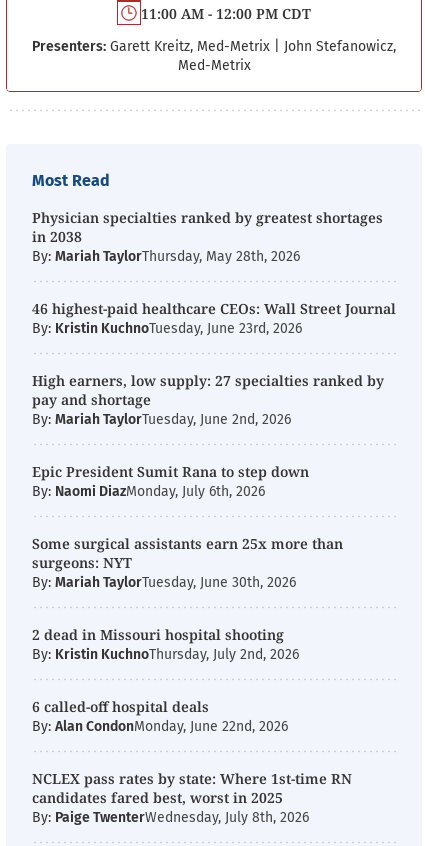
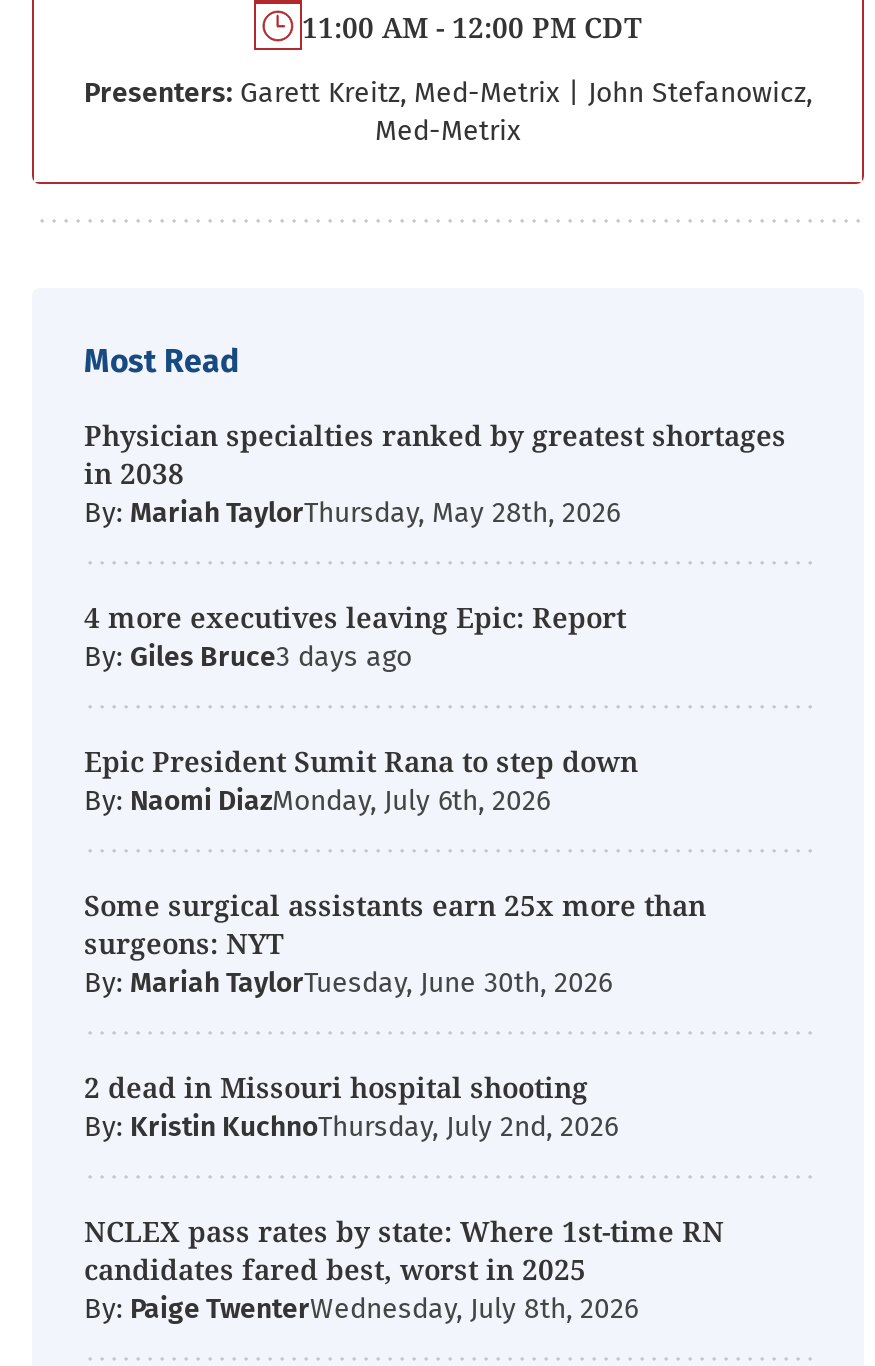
[32,299,396,428] 46 highest-paid healthcare CEOs: Wall Street Journal | By: Kristin KuchnoTuesday, June 23rd, 2026 | High earners, low supply: 27 specialties ranked by | pay and shortage | By: Mariah TaylorTuesday, June 2nd, 2026 -> [84,598,626,674] 4 more executives leaving Epic: Report | By: Giles Bruce
[32,697,288,735] 6 called-off hospital deals | By: Alan CondonMonday, June 22nd, 2026 -> none

